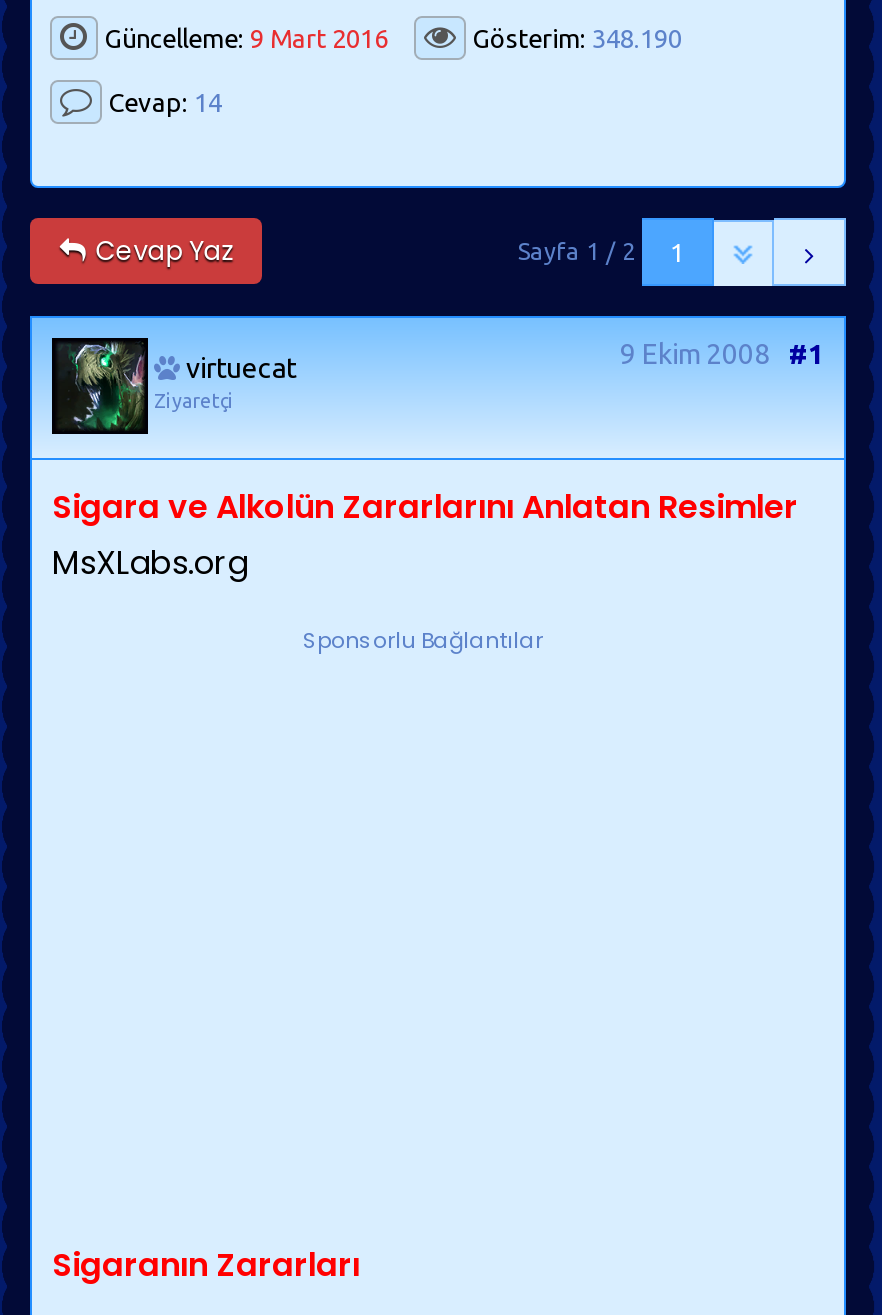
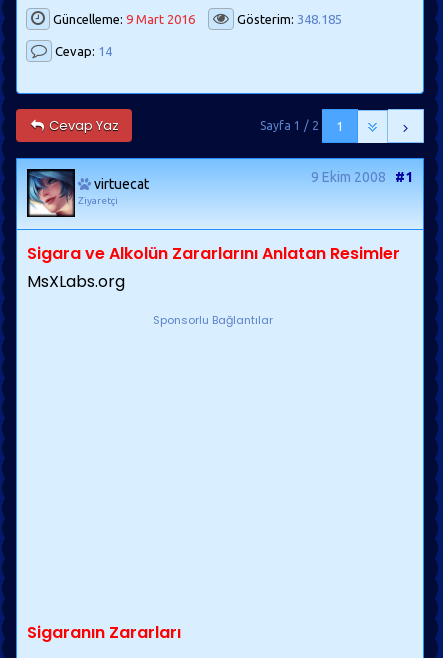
[466,24,682,52] Gösterim: 348.190 -> [234,12,342,26] Gösterim: 348.185
[54,340,148,434] [image] -> [29,171,75,217] [image]

